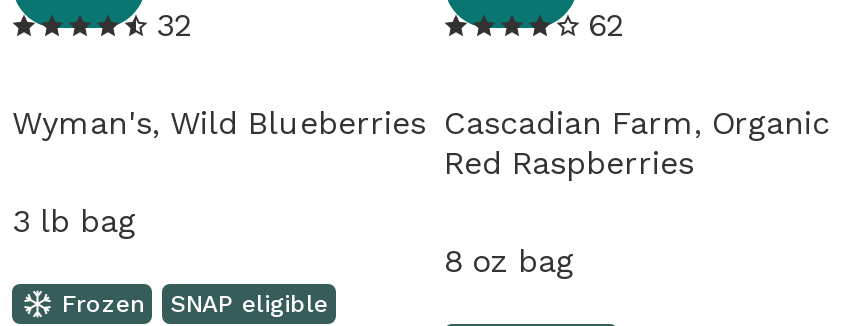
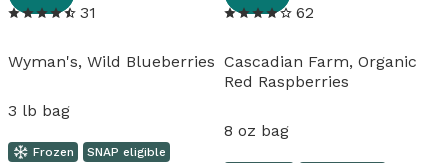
[156,5,192,43] 32 -> [80,3,96,22] 31

